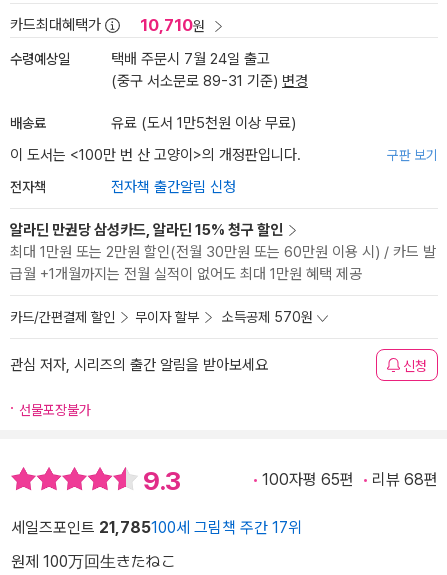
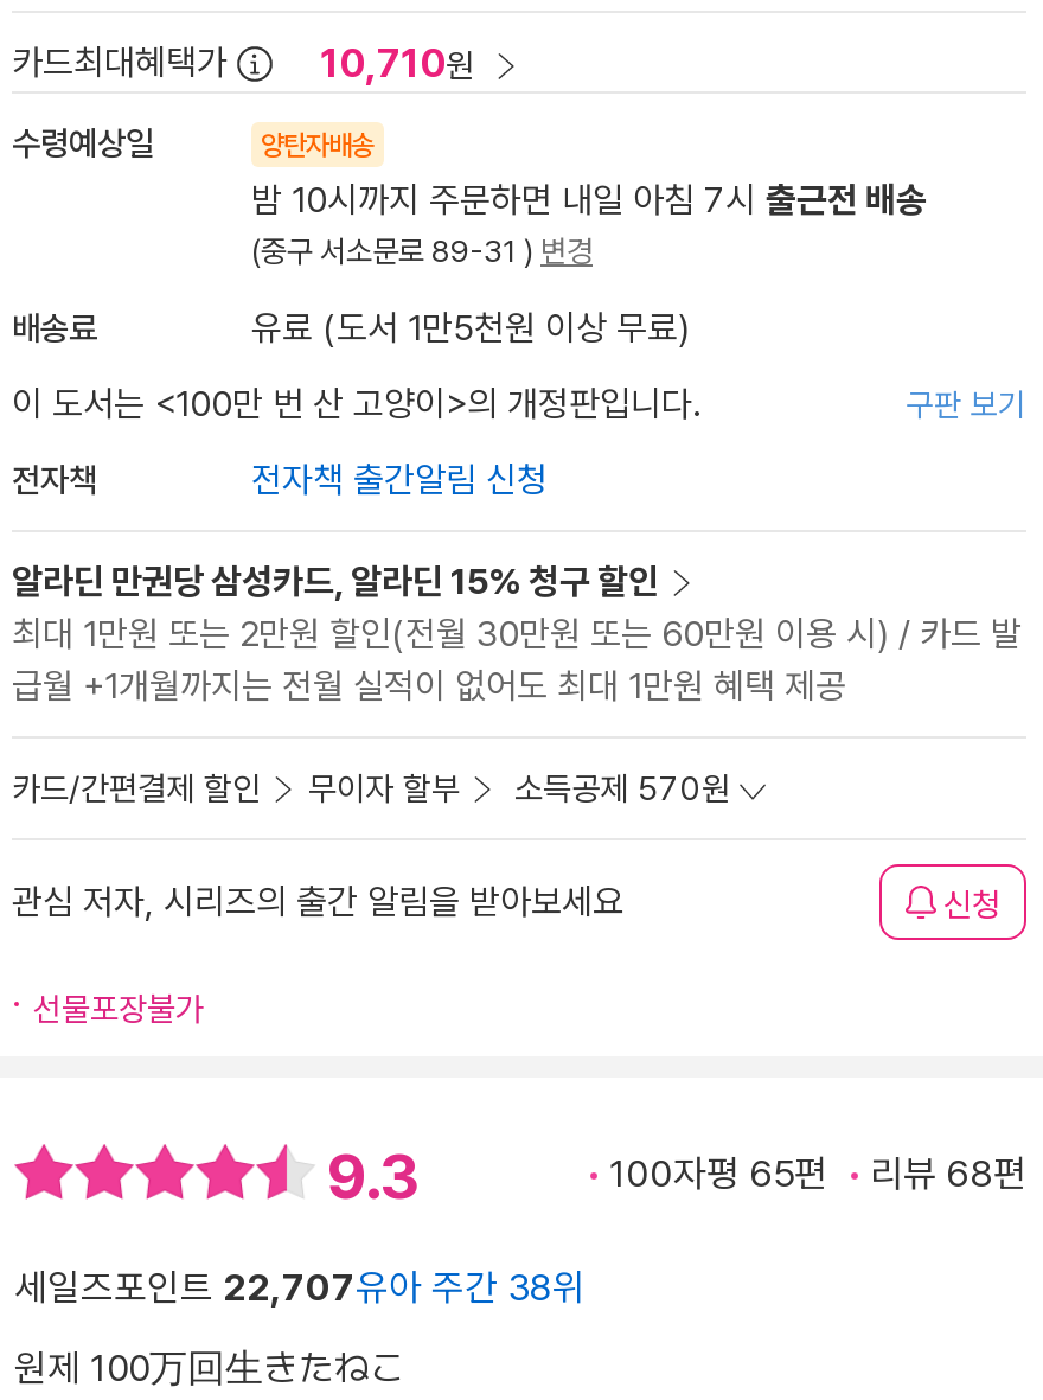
[111,50,308,90] 택배 주문시 7월 24일 출고 | (중구 서소문로 89-31 기준) 변경 -> [251,129,927,269] 양탄자배송 | 밤 10시까지 주문하면 내일 아침 7시 출근전 배송 | (중구 서소문로 89-31 ) 변경
[11,518,302,537] 세일즈포인트 21,785100세 그림책 주간 17위 -> [14,1266,586,1311] 세일즈포인트 22,707유아 주간 38위

